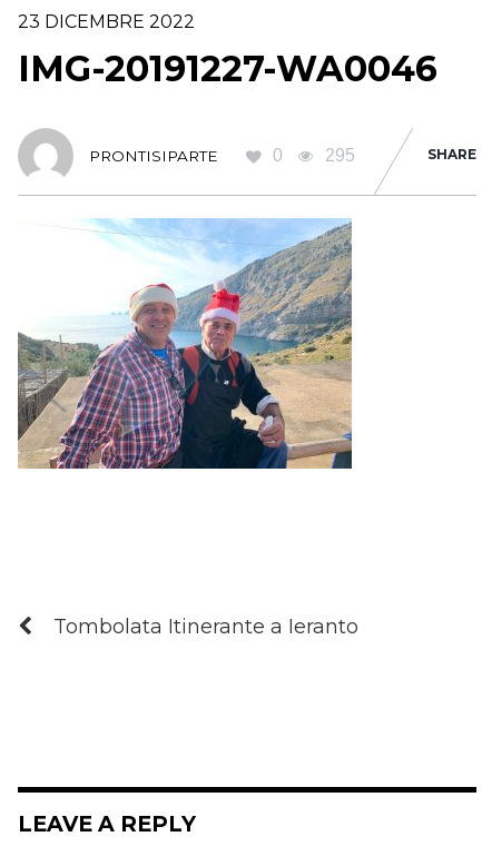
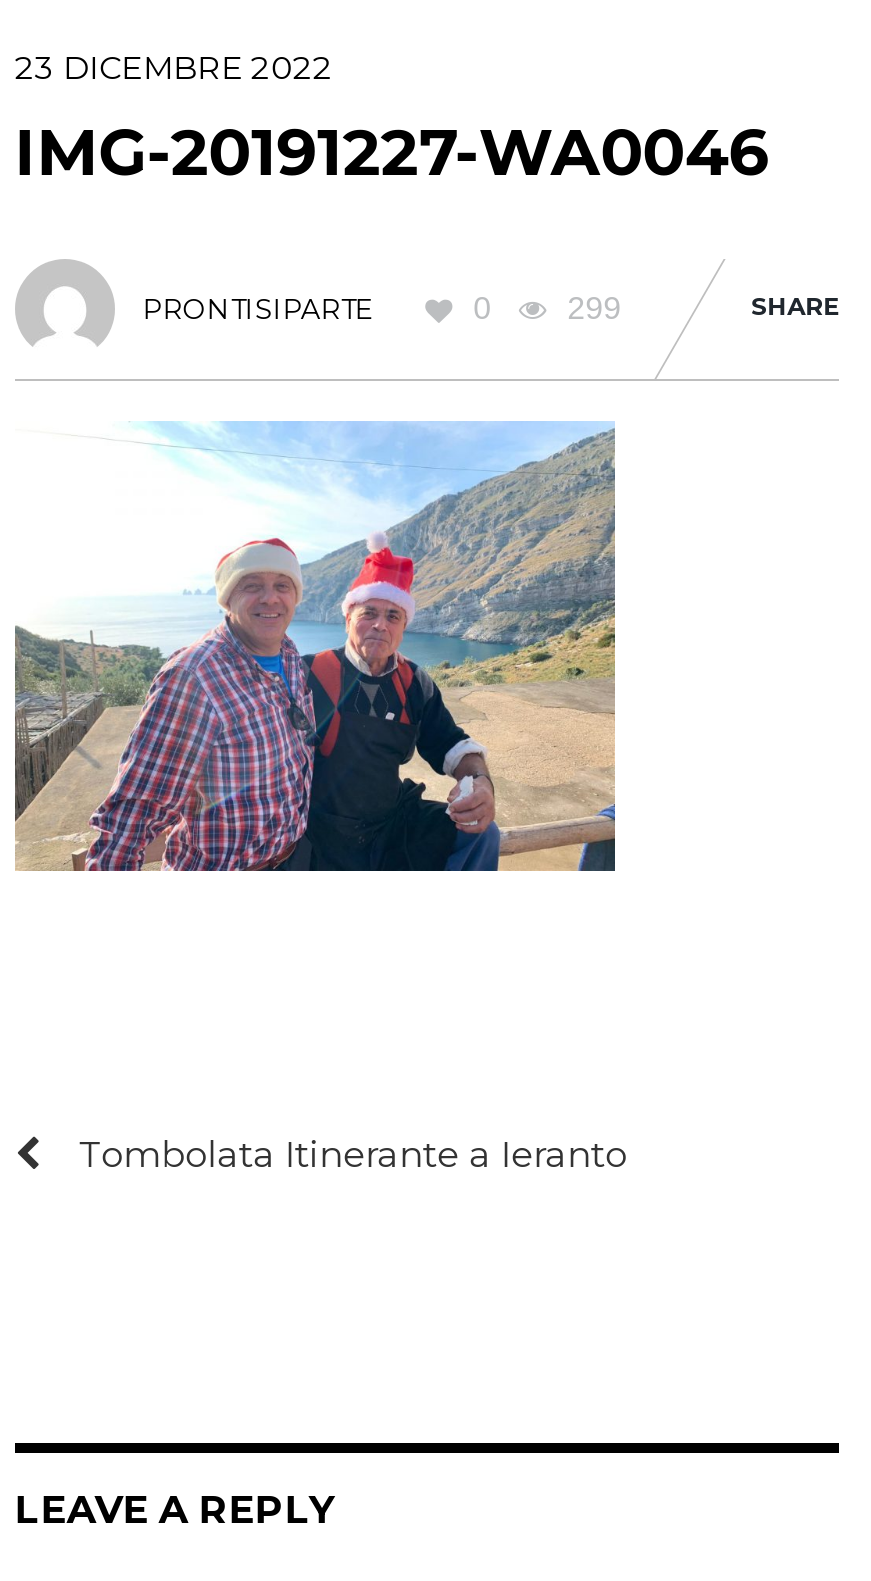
[325,146,355,165] 295 -> [567,291,621,325] 299

